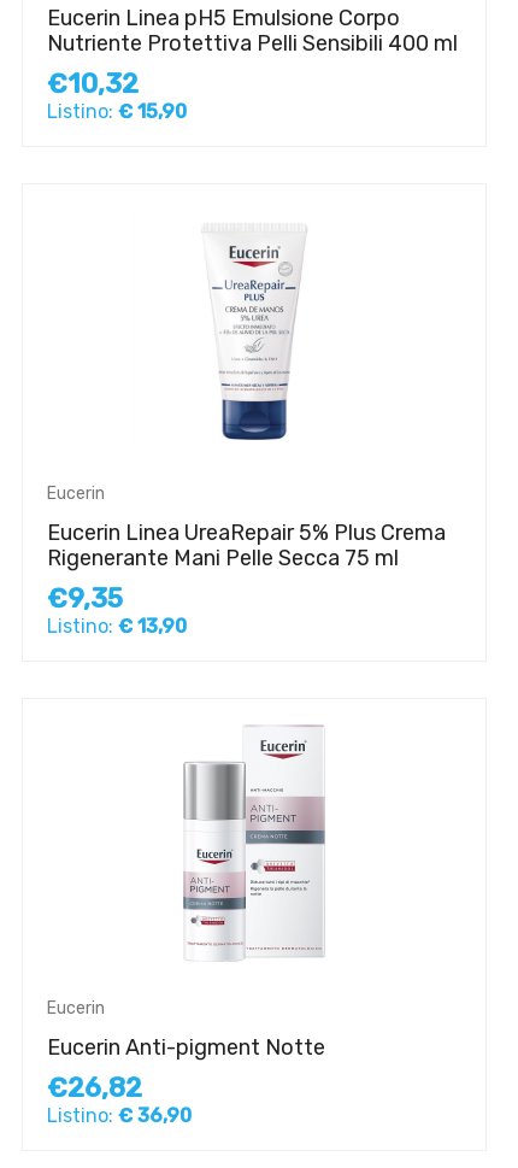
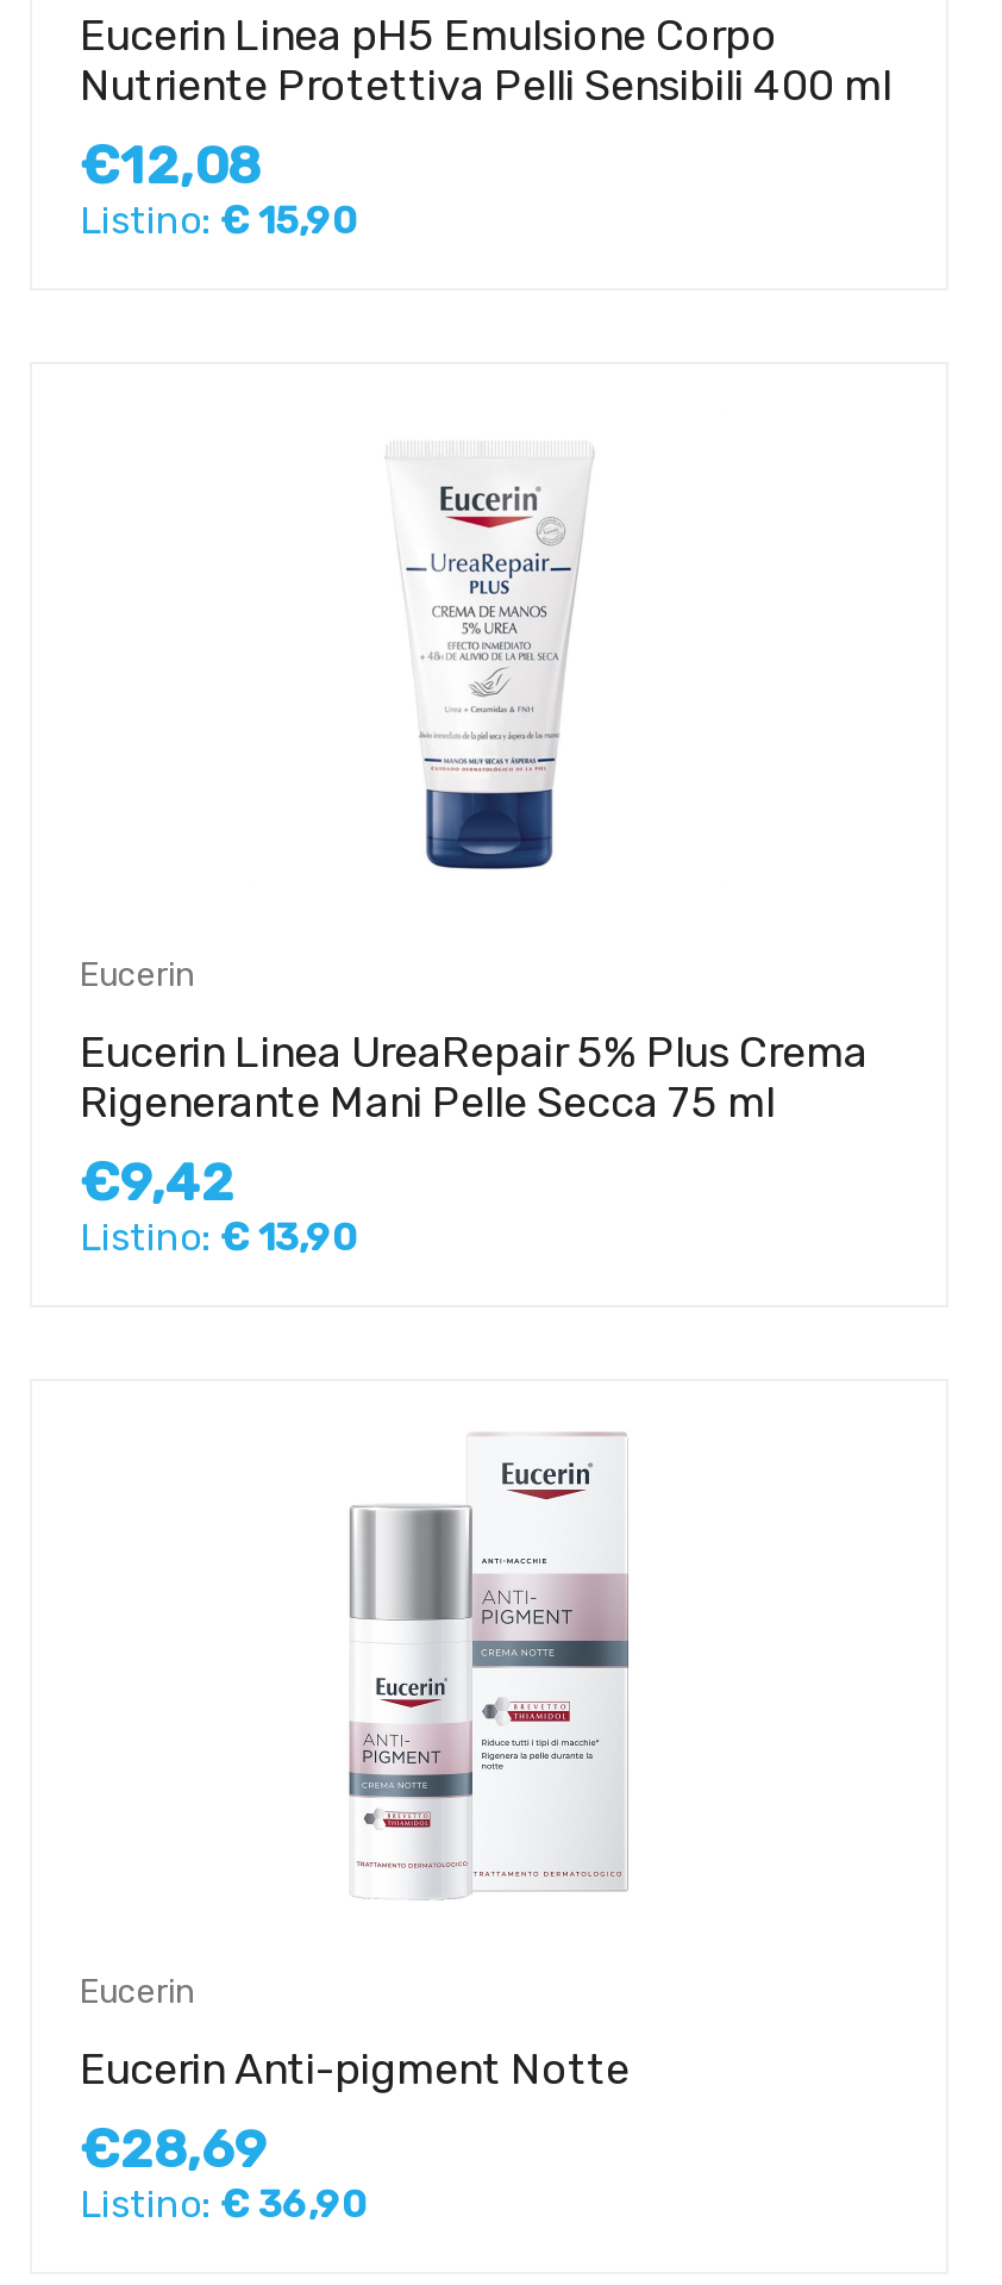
[47,67,139,100] €10,32 -> [80,133,261,197] €12,08
[47,582,123,615] €9,35 -> [80,1150,234,1214] €9,42
[47,1071,142,1104] €26,82 -> [80,2117,268,2181] €28,69

